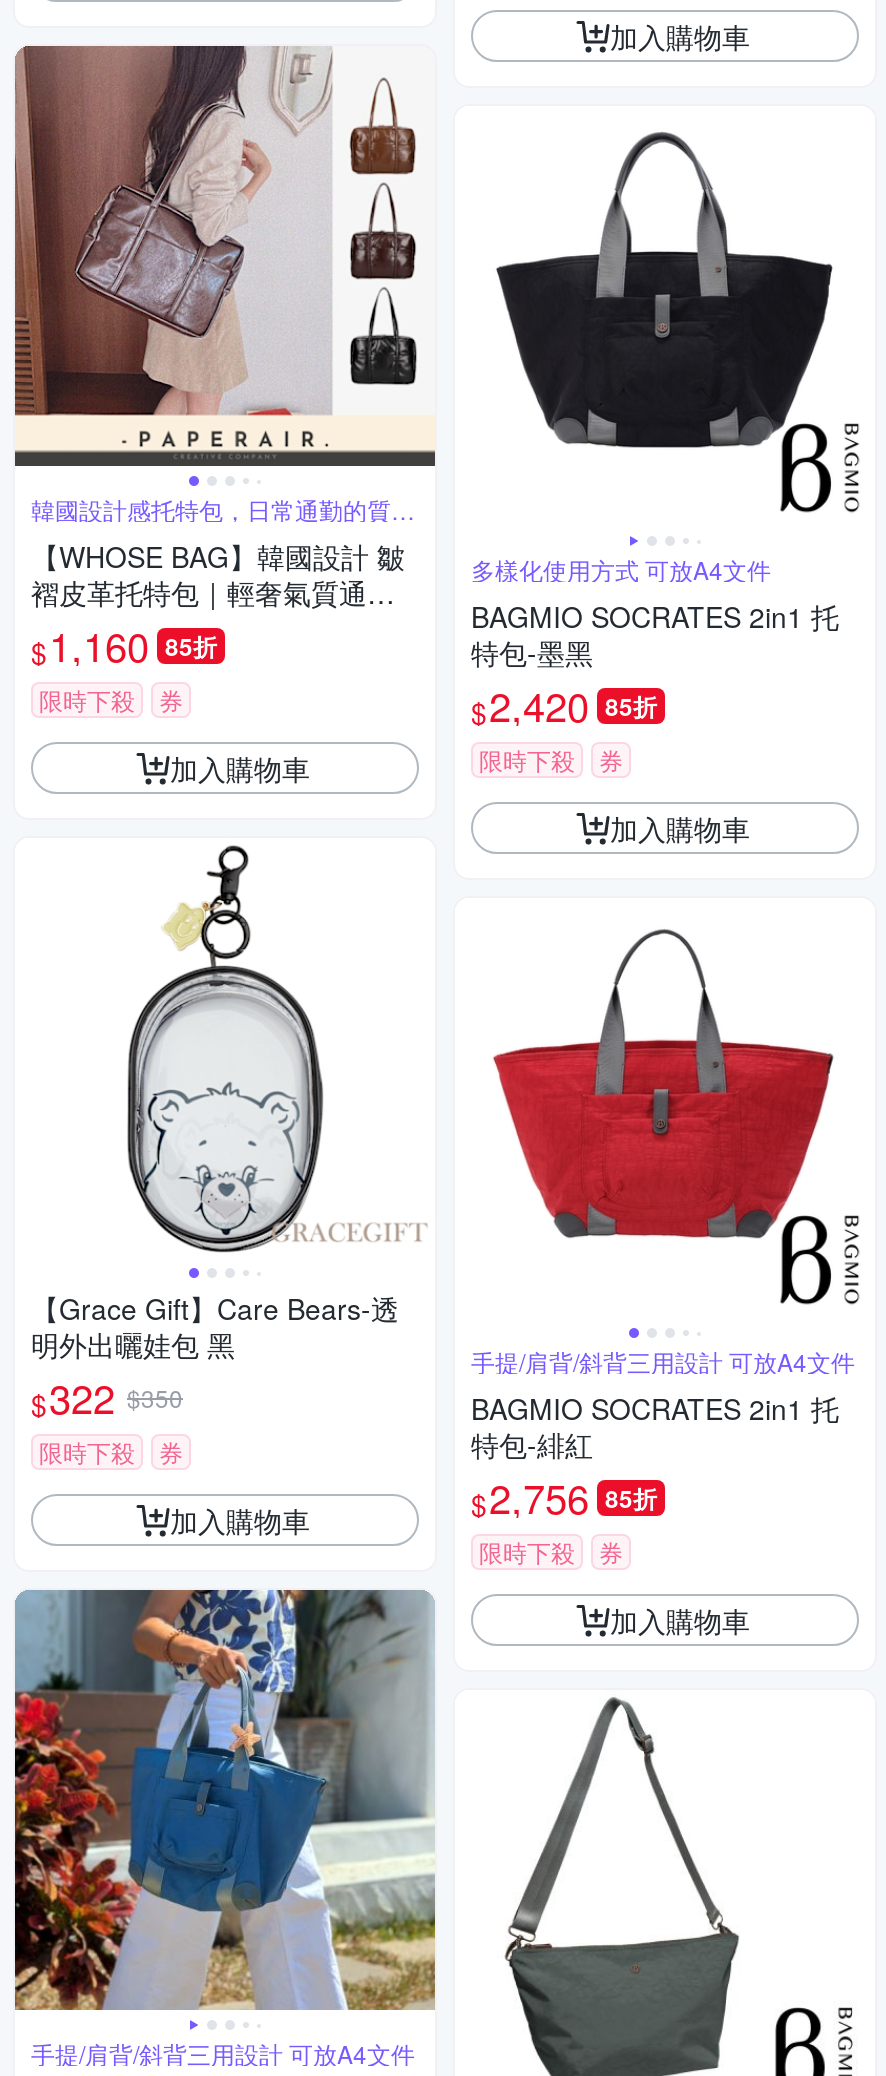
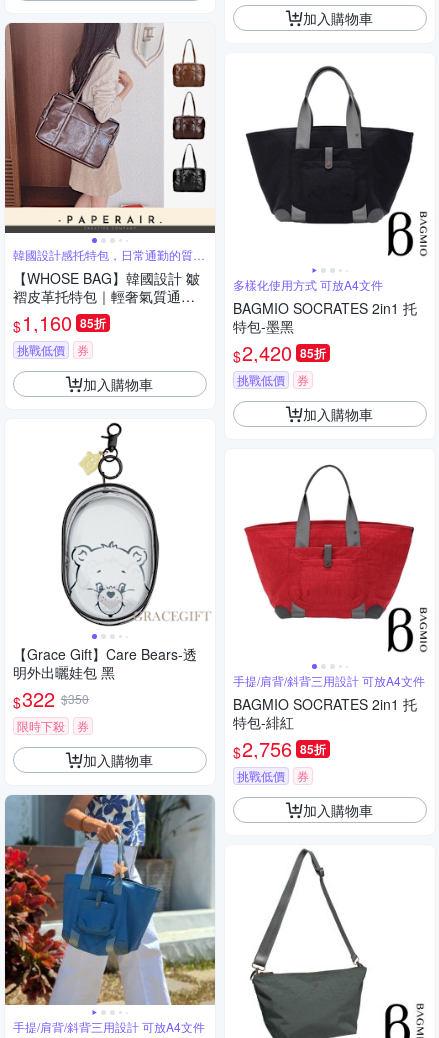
[39,682,135,716] 限時下殺 -> [17,341,65,358] 挑戰低價
[479,742,575,776] 限時下殺 -> [237,371,285,388] 挑戰低價
[479,1534,575,1568] 限時下殺 -> [237,767,285,784] 挑戰低價

